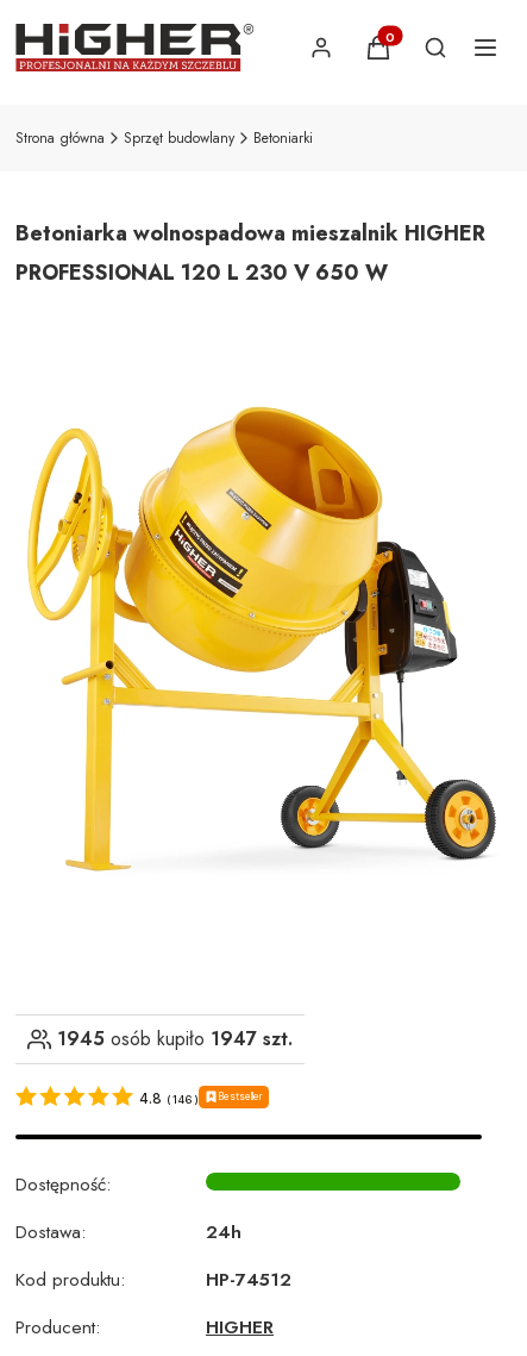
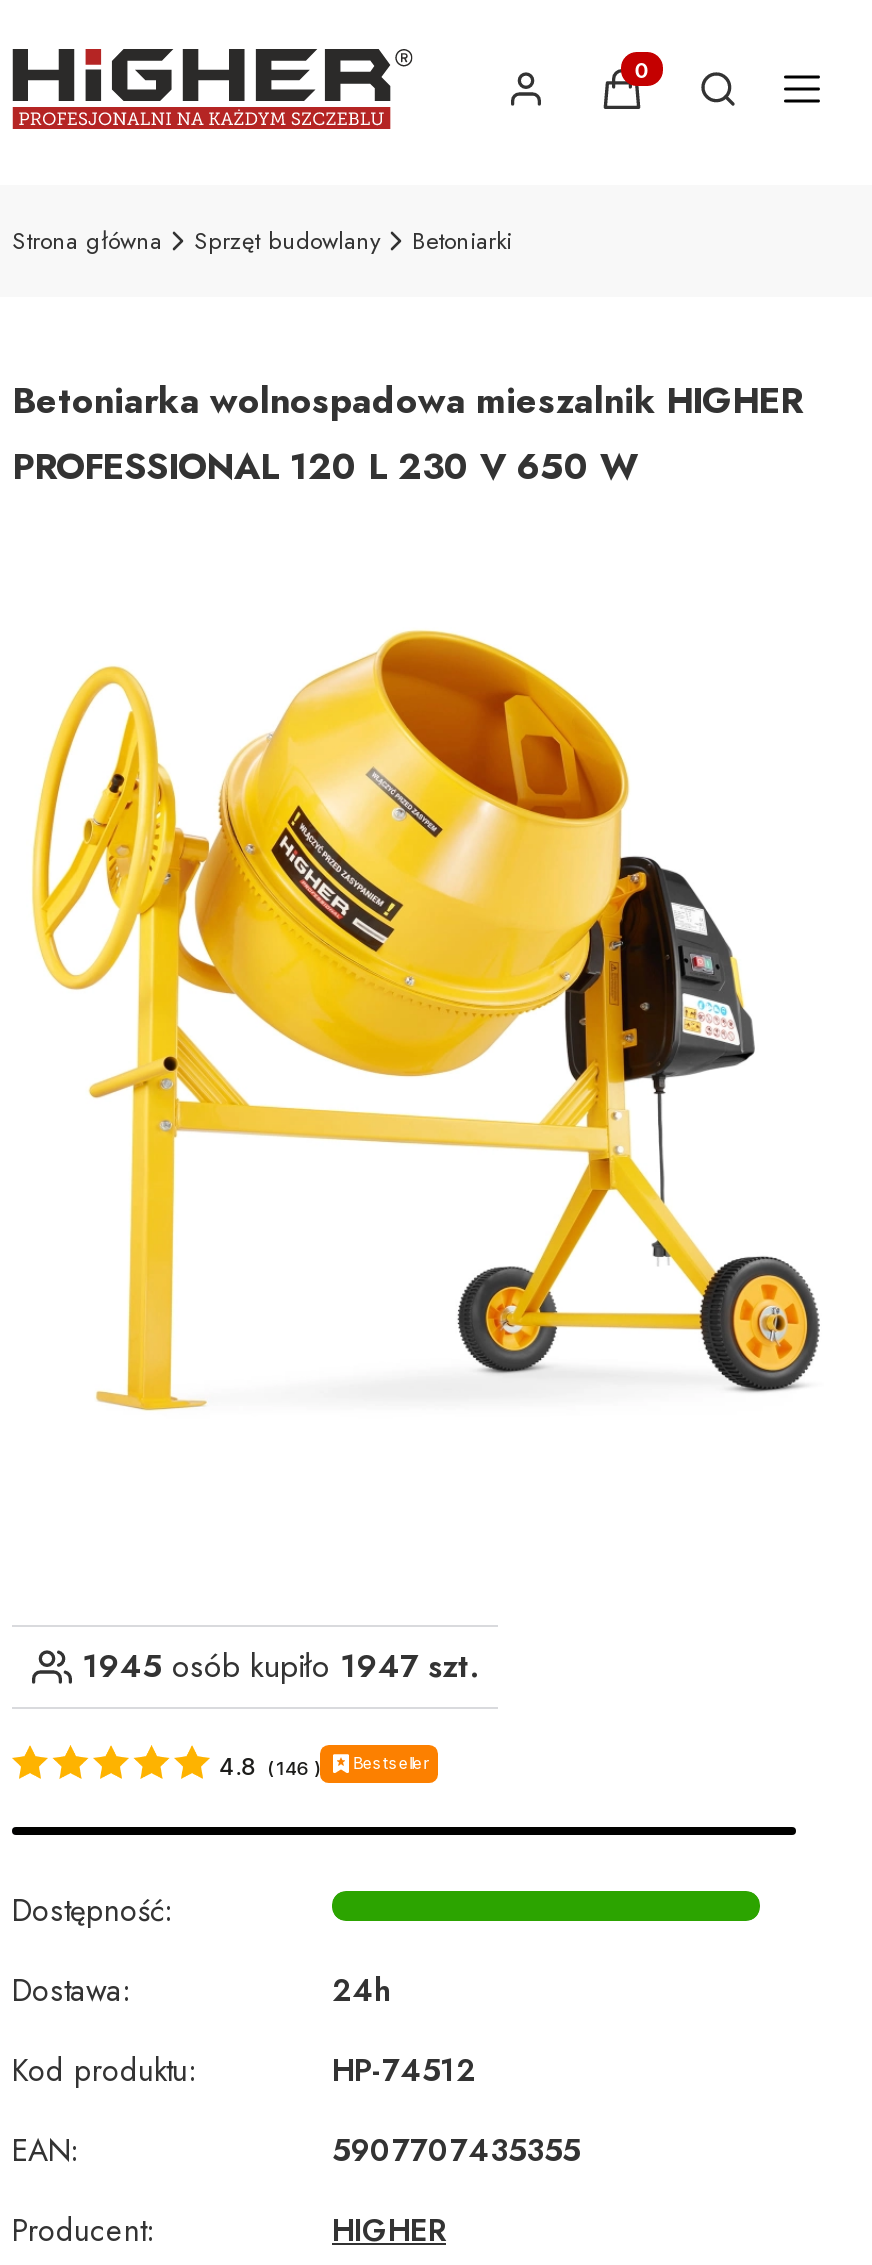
moved [30,406,496,873] -> [34,629,820,1413]: [image]
moved [15,1025,293,1293] -> [12,1644,478,2094]: 1945 osób kupiło 1947 szt. | 4.8 ( 146 ) | Bestseller | Dostępność: | Dostawa: | 24h | Kod produktu: | HP-74512
none -> [12,2130,580,2174] EAN: | 5907707435355

